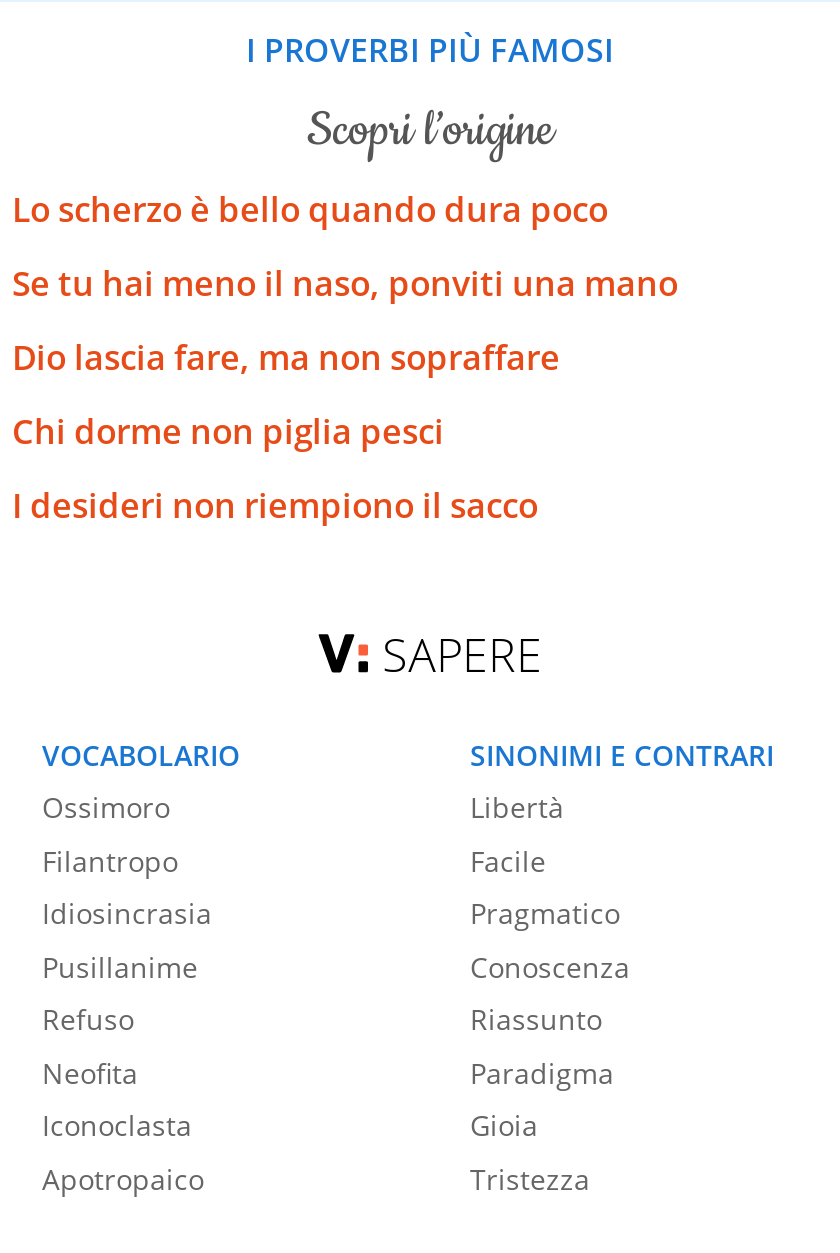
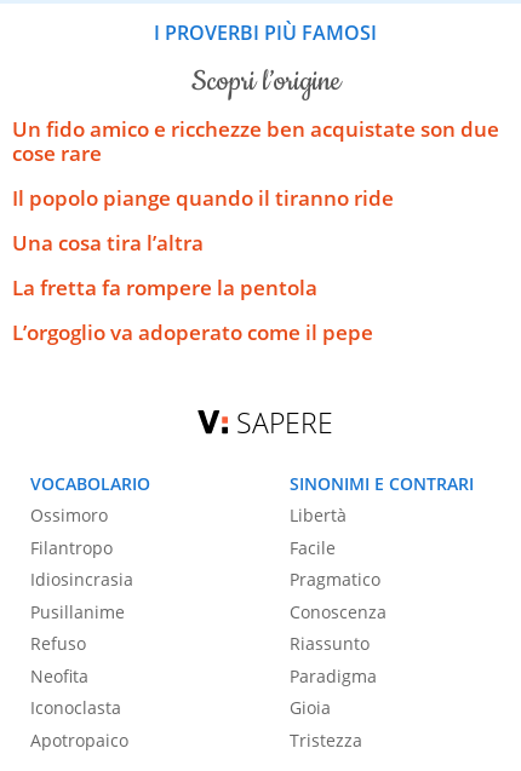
[12,186,608,232] Lo scherzo è bello quando dura poco -> [12,115,499,167] Un fido amico e ricchezze ben acquistate son due | cose rare
[12,260,678,306] Se tu hai meno il naso, ponviti una mano -> [12,184,394,212] Il popolo piange quando il tiranno ride
[12,334,560,380] Dio lascia fare, ma non sopraffare -> [12,229,204,257] Una cosa tira l’altra
[12,408,444,454] Chi dorme non piglia pesci -> [12,274,317,301] La fretta fa rompere la pentola
[12,482,538,528] I desideri non riempiono il sacco -> [12,318,373,346] L’orgoglio va adoperato come il pepe

